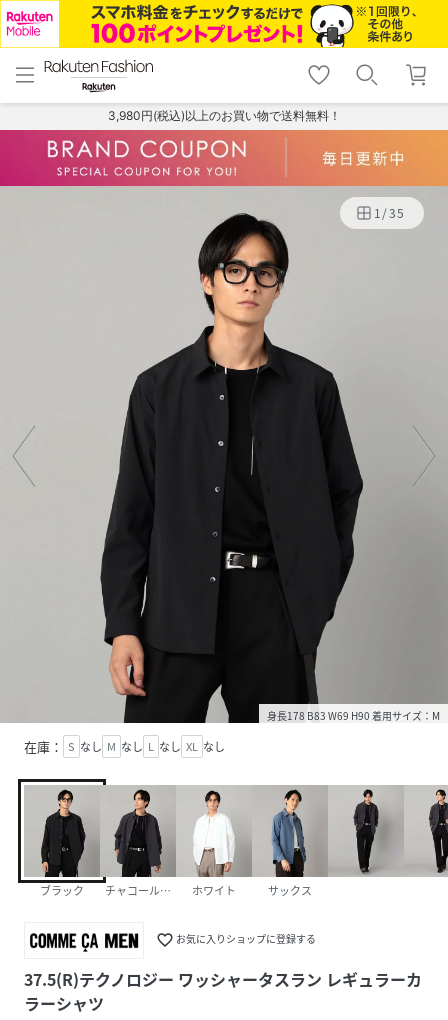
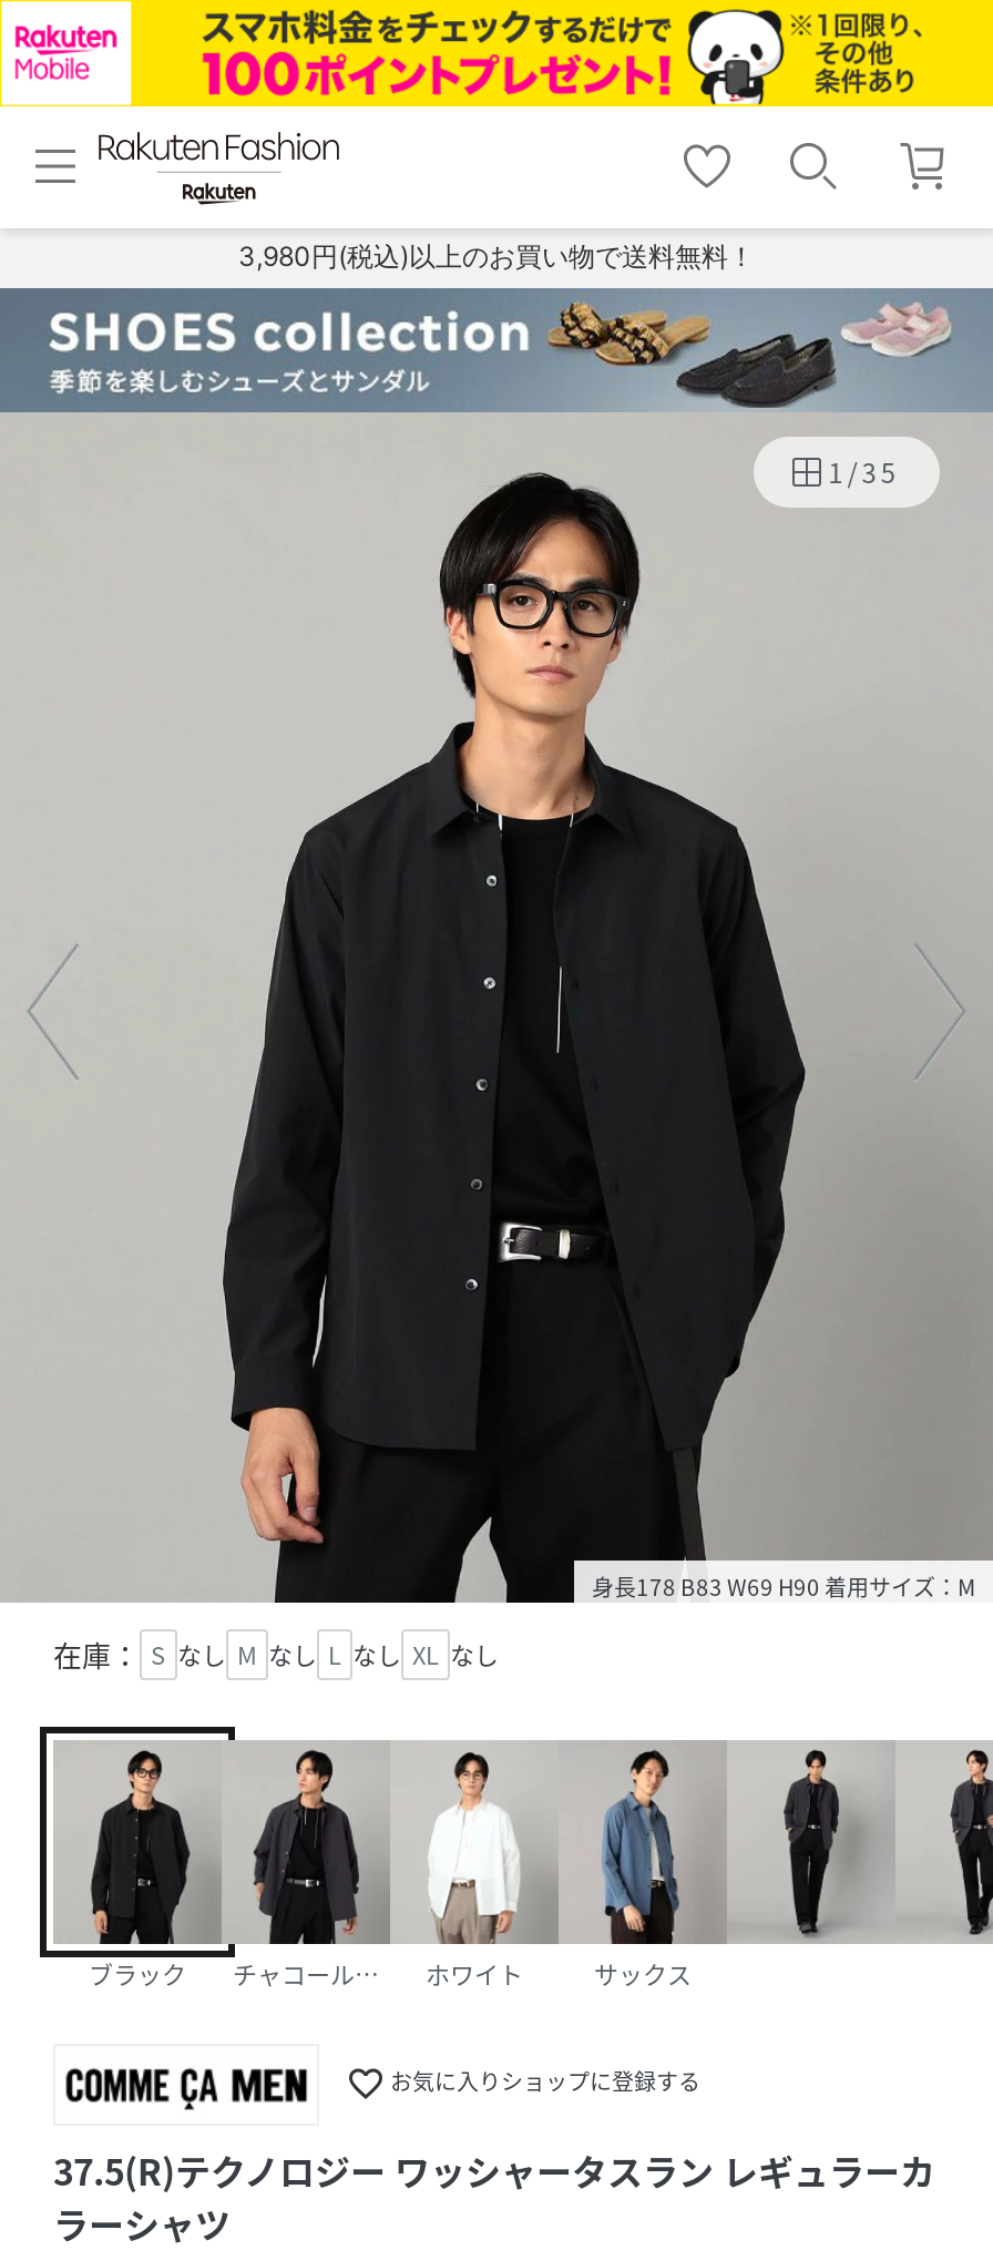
[3,129,445,186] [image] -> [7,286,986,412] [image]

